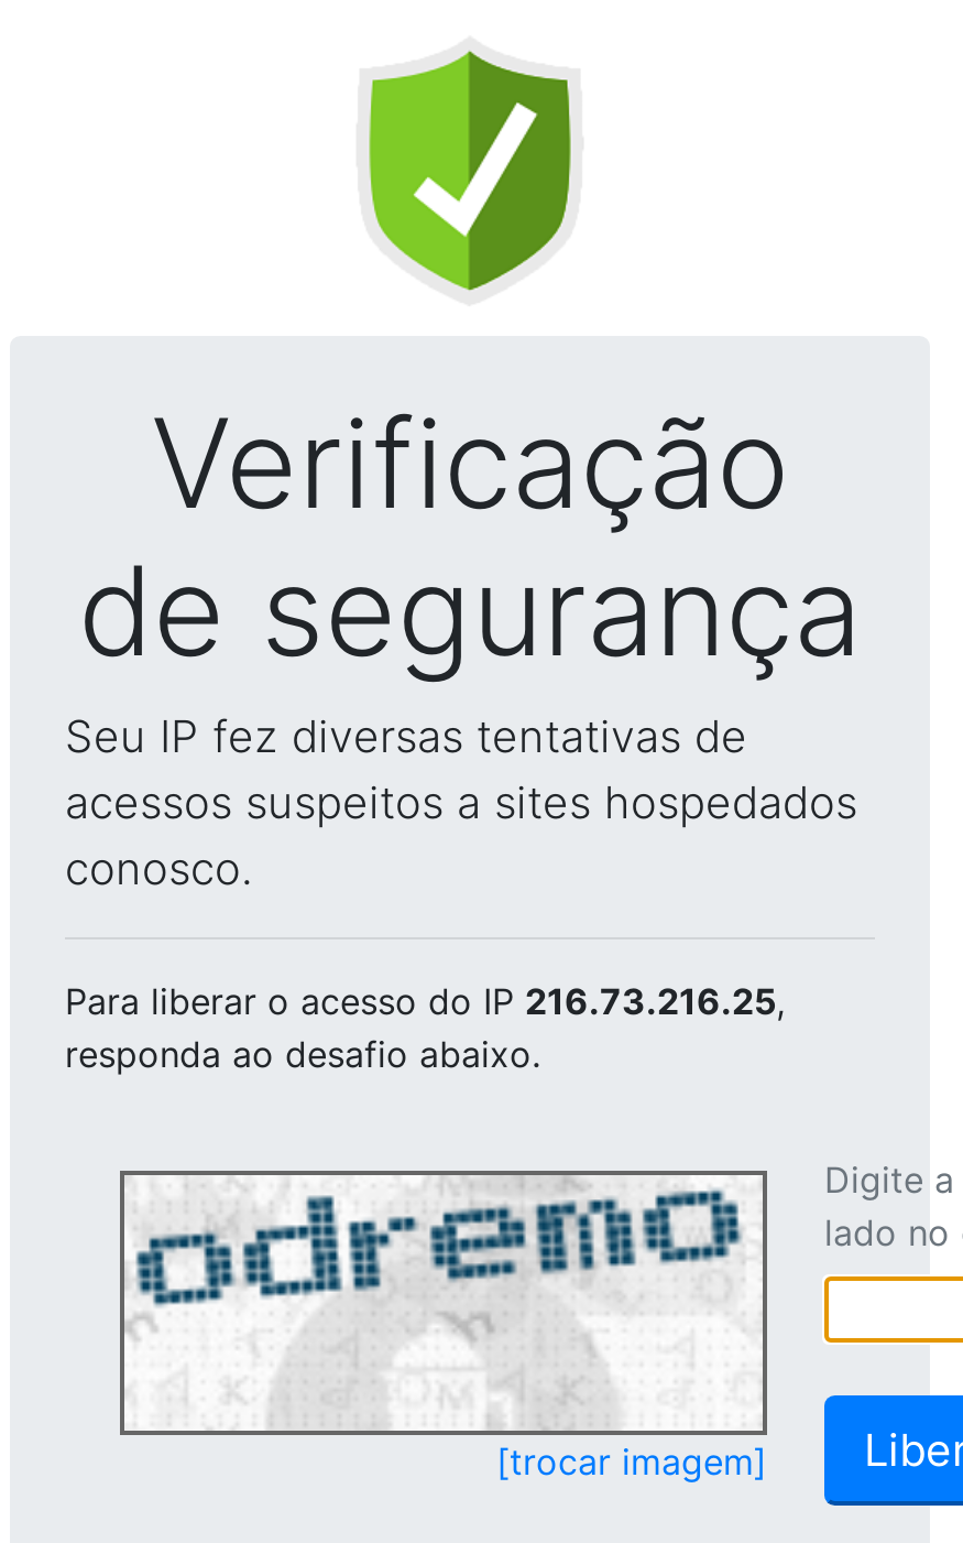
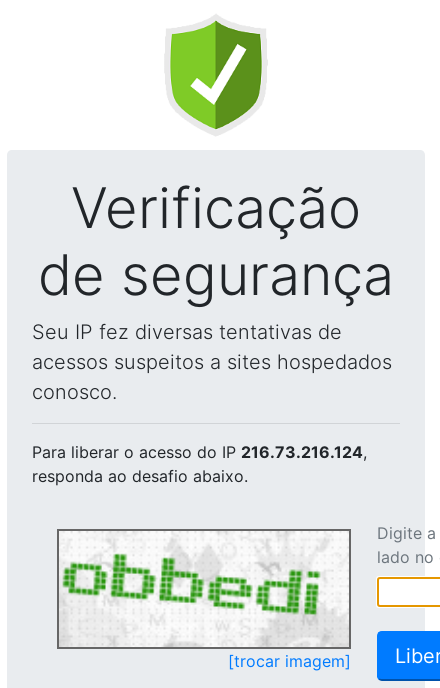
[65,979,785,1023] Para liberar o acesso do IP 216.73.216.25, -> [32,442,367,462] Para liberar o acesso do IP 216.73.216.124,
[129,1180,743,1426] [image] -> [62,532,339,645] [image]

